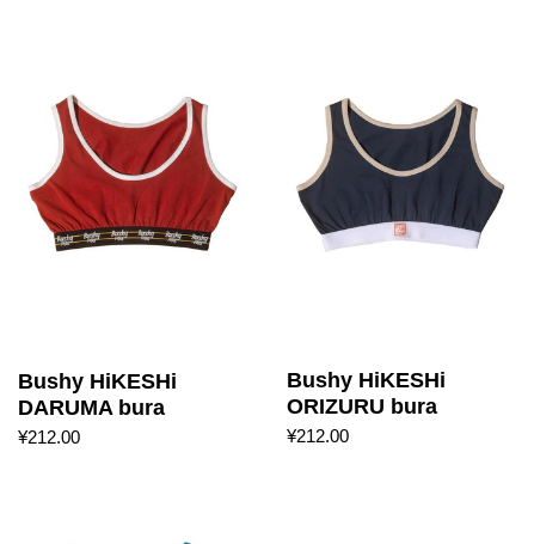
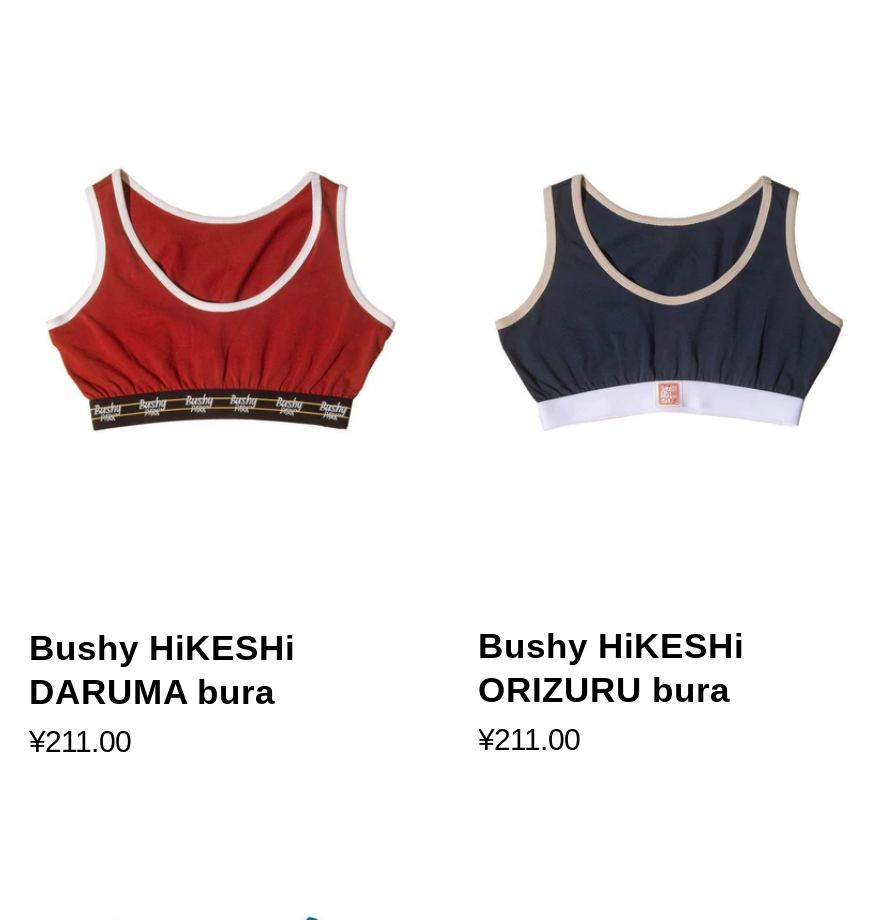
[18,426,80,447] ¥212.00 -> [29,723,131,757] ¥211.00
[286,425,348,445] ¥212.00 -> [478,721,580,755] ¥211.00

